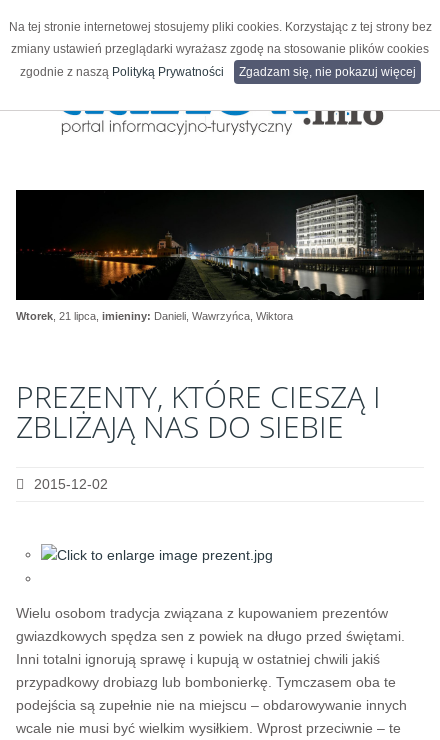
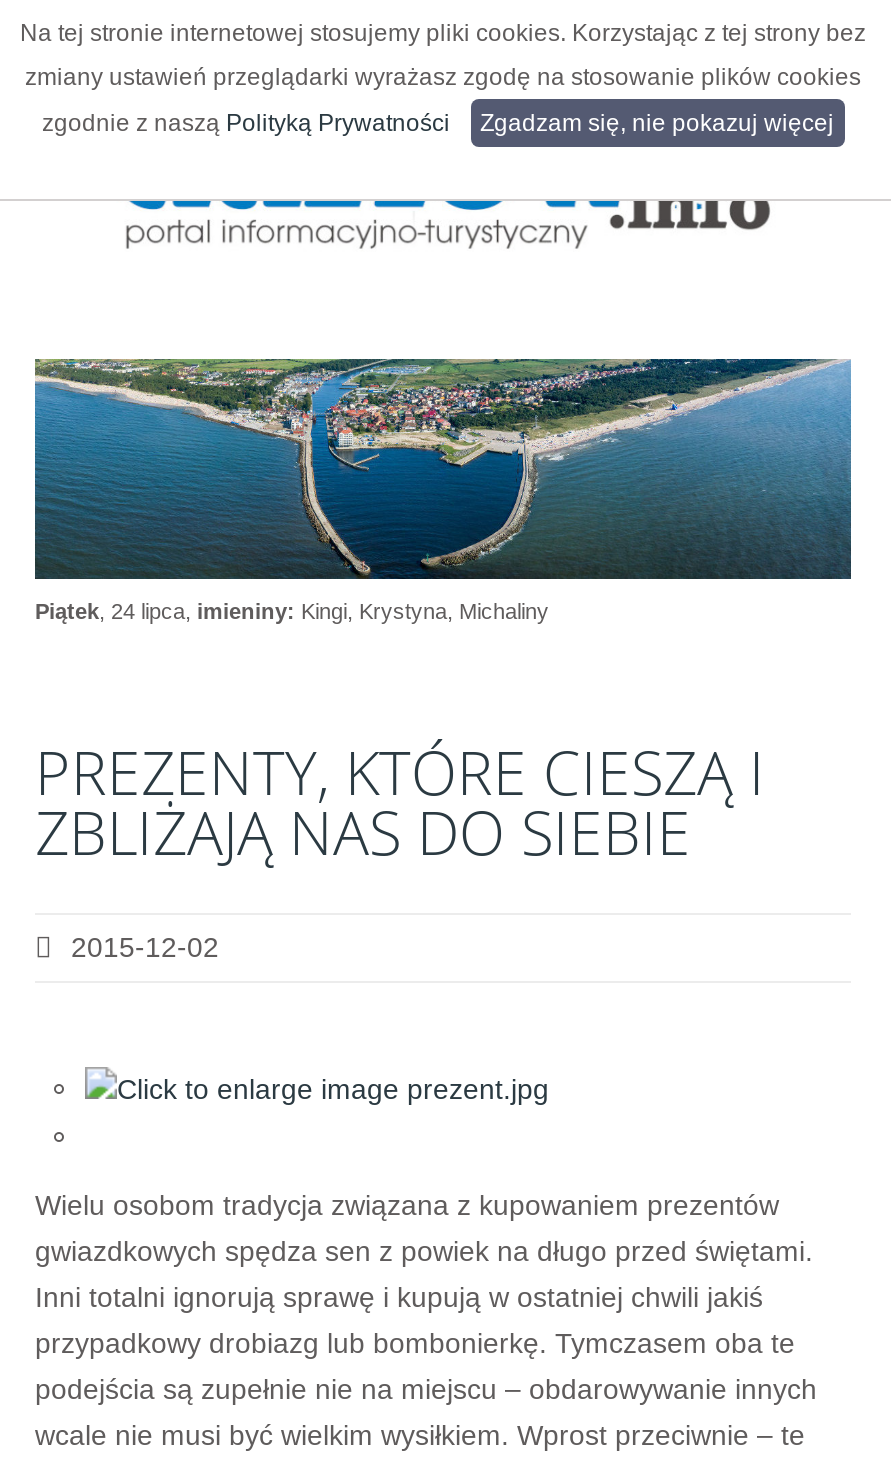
[15,189,425,322] [image] | Wtorek, 21 lipca, imieniny: Danieli, Wawrzyńca, Wiktora -> [33,357,853,624] [image] | Piątek, 24 lipca, imieniny: Kingi, Krystyna, Michaliny

